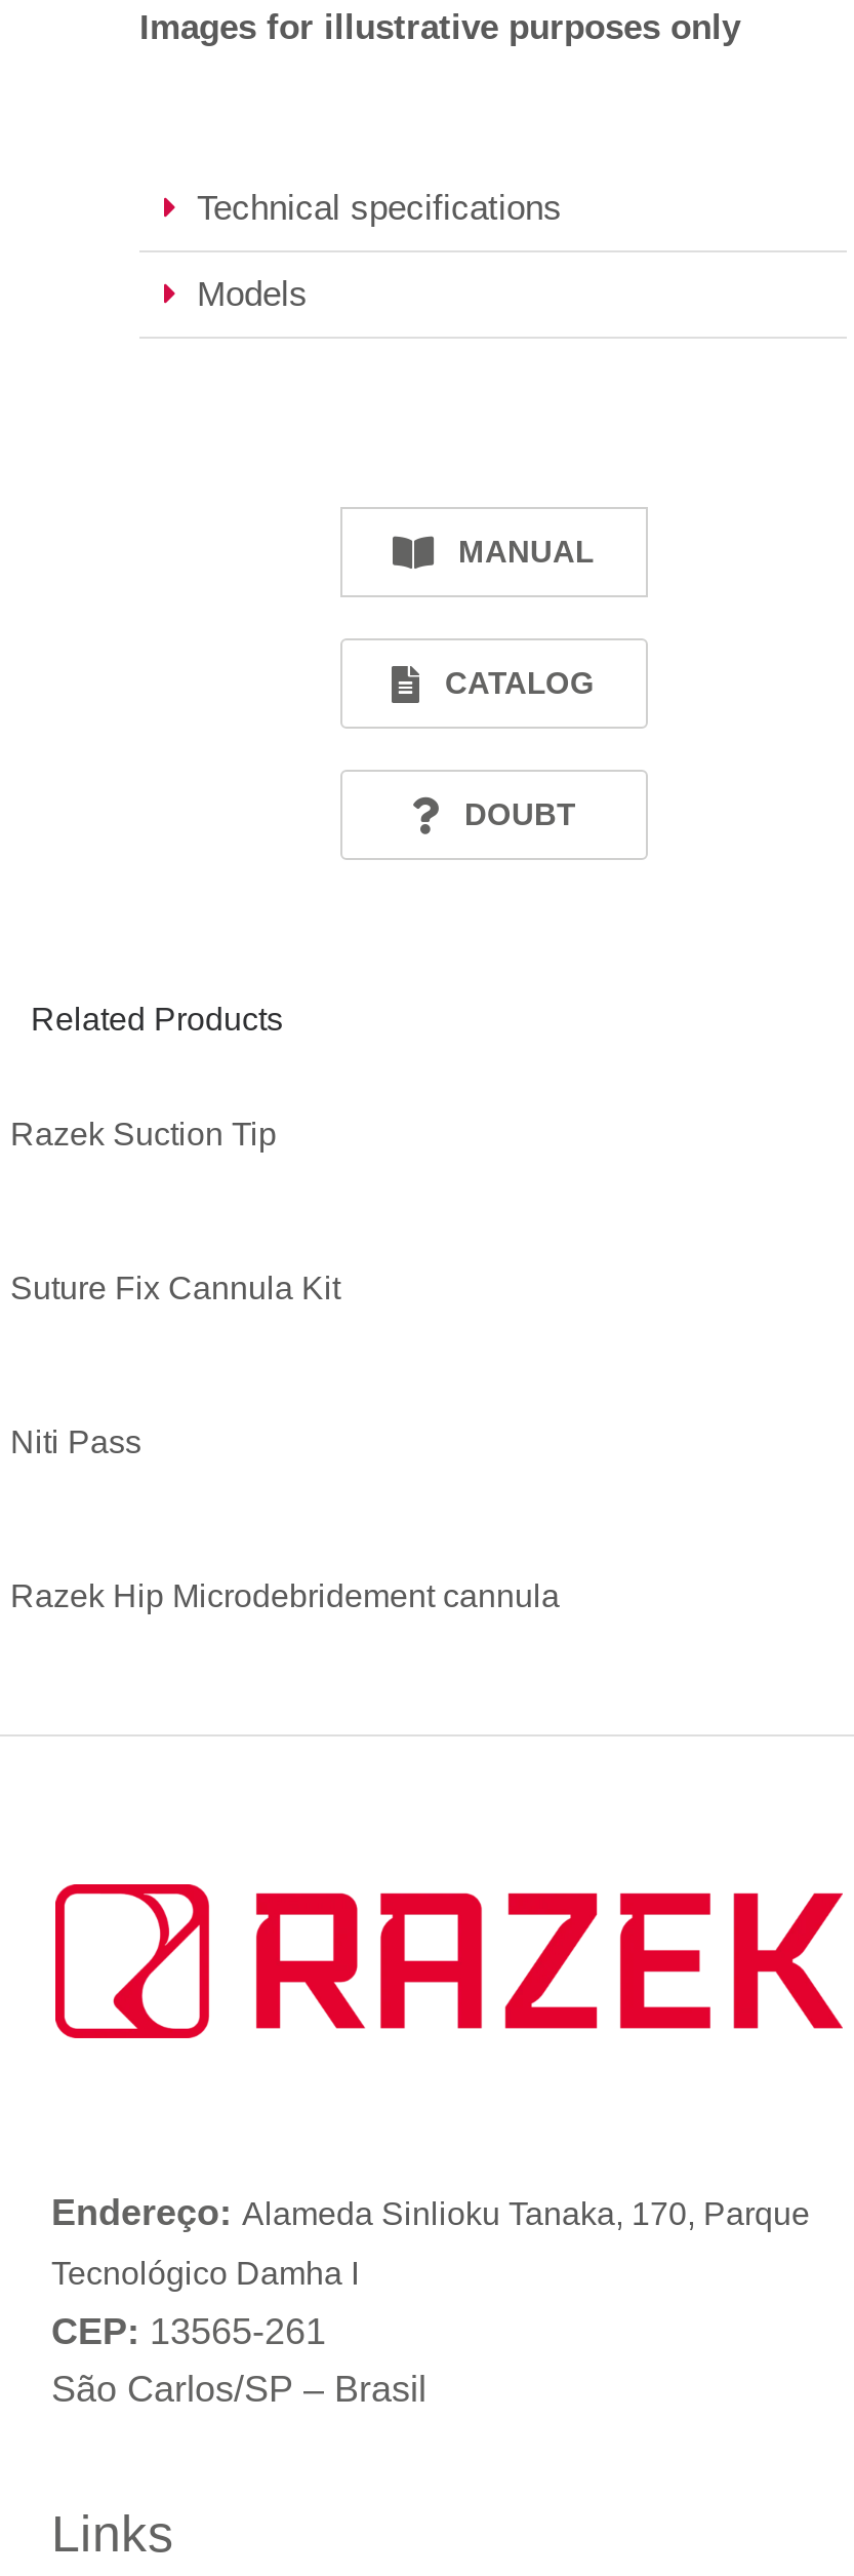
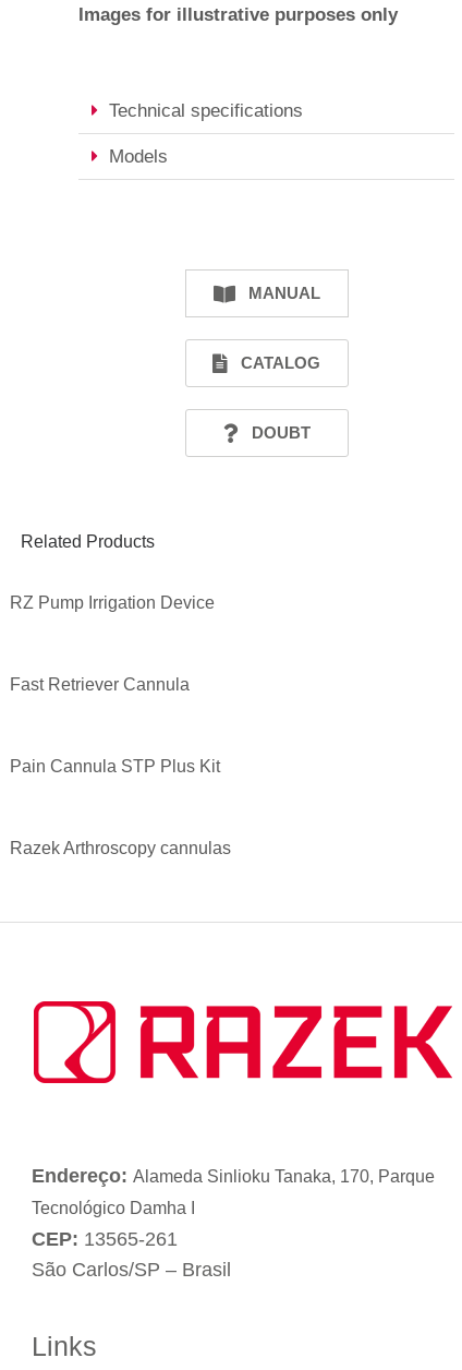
[10,1116,277,1151] Razek Suction Tip -> [10,593,215,612] RZ Pump Irrigation Device
[10,1270,340,1305] Suture Fix Cannula Kit -> [10,675,190,694] Fast Retriever Cannula
[10,1424,141,1459] Niti Pass -> [10,757,220,775] Pain Cannula STP Plus Kit
[10,1578,560,1613] Razek Hip Microdebridement cannula -> [10,839,231,857] Razek Arthroscopy cannulas

